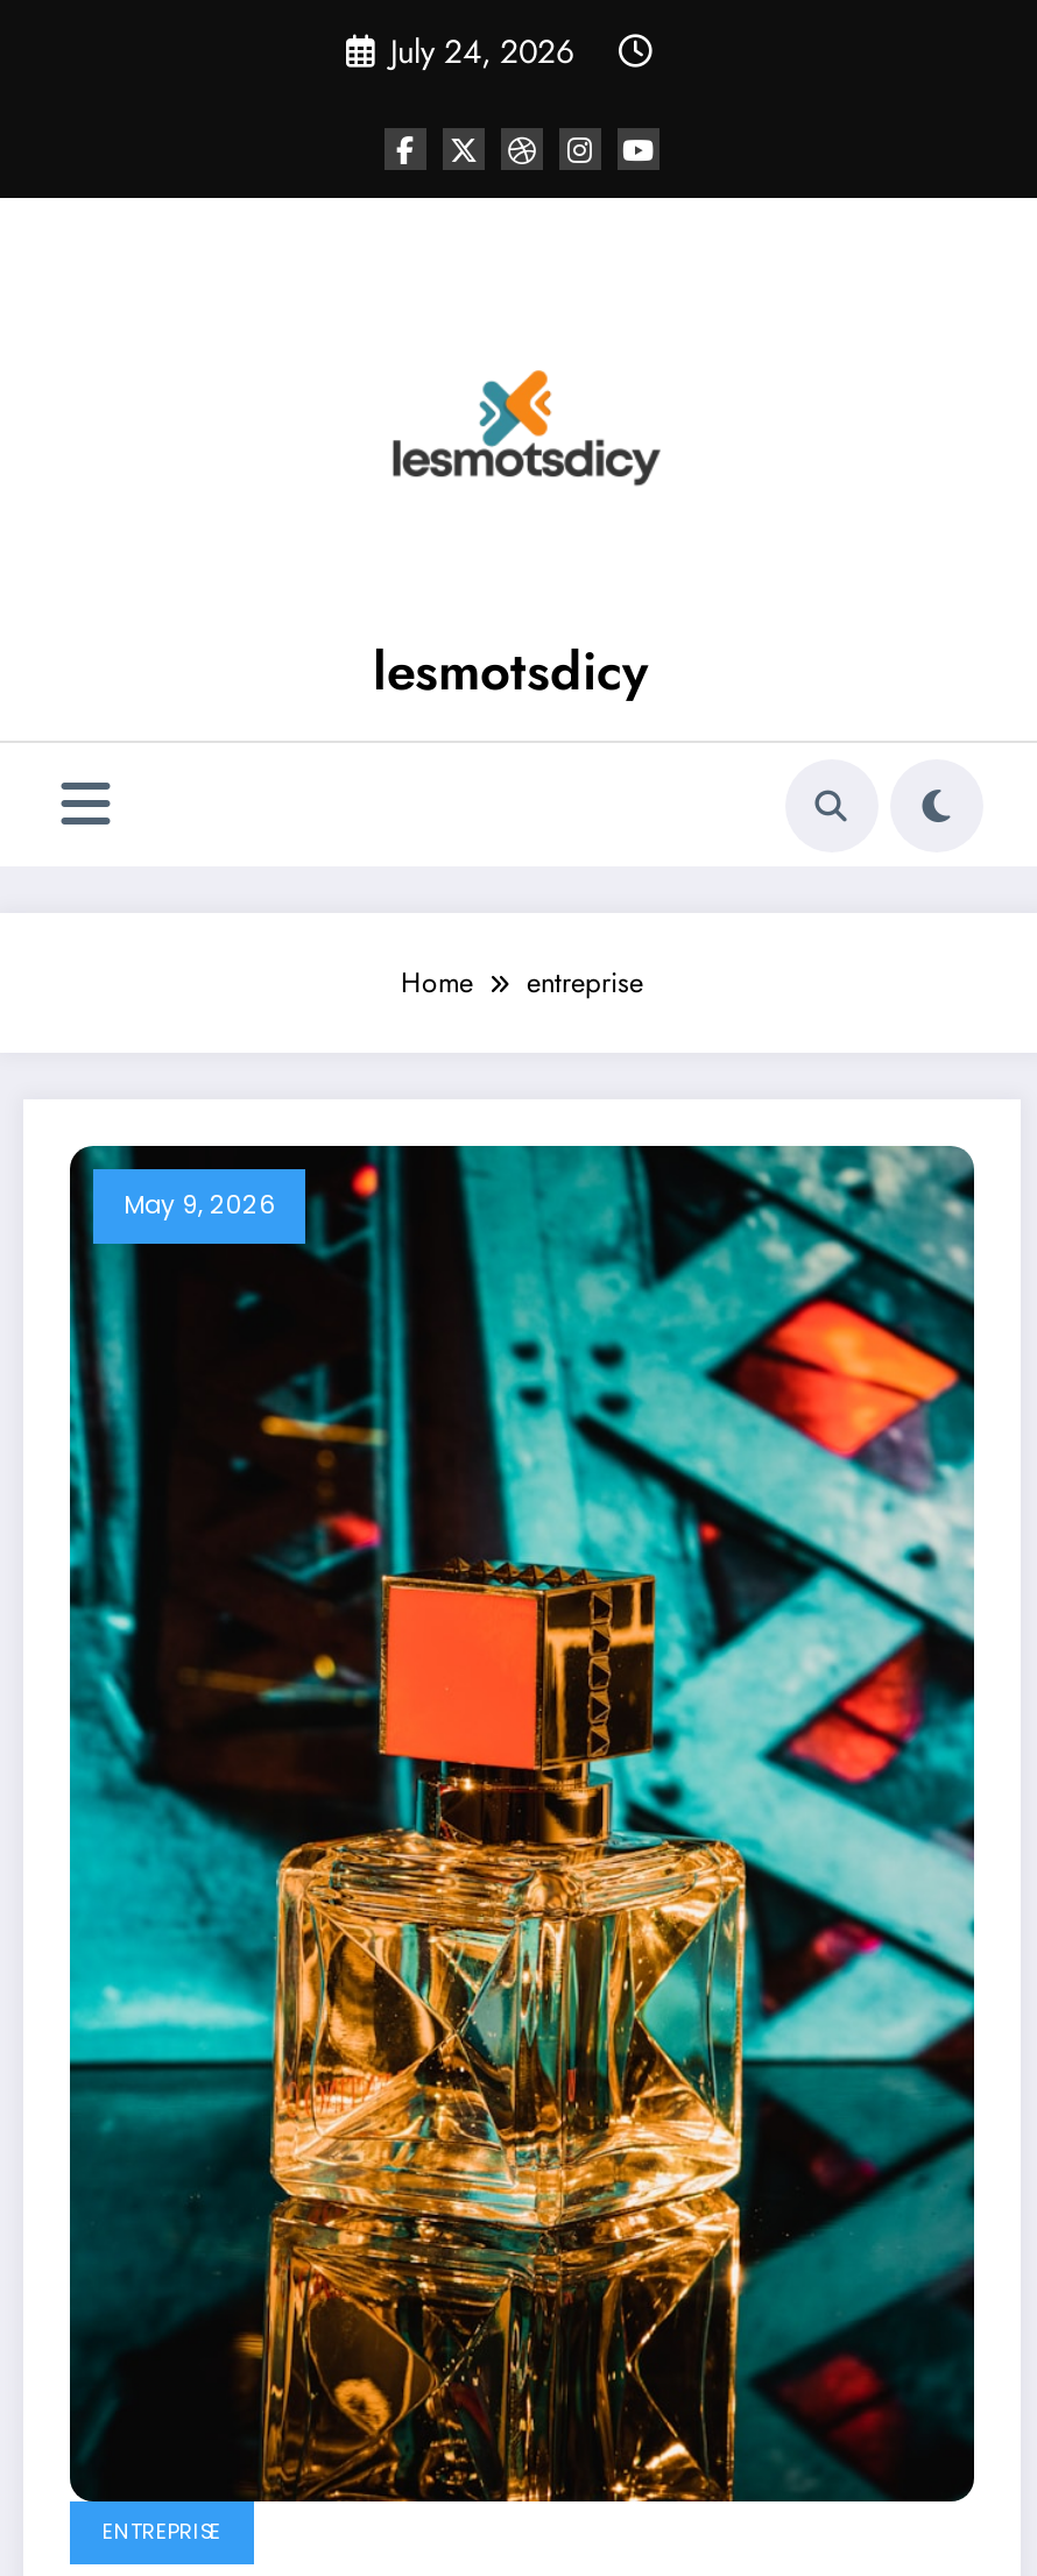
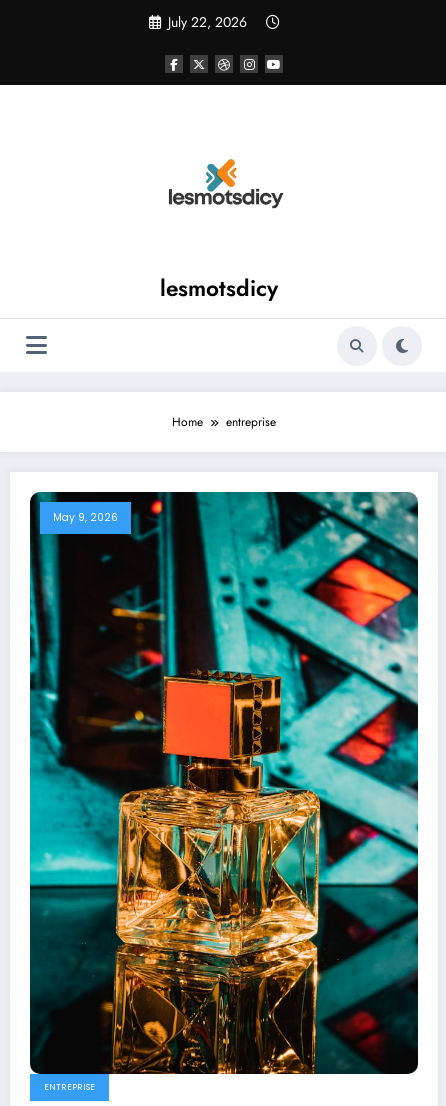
[390,28,574,75] July 24, 2026 -> [167,12,246,32] July 22, 2026

